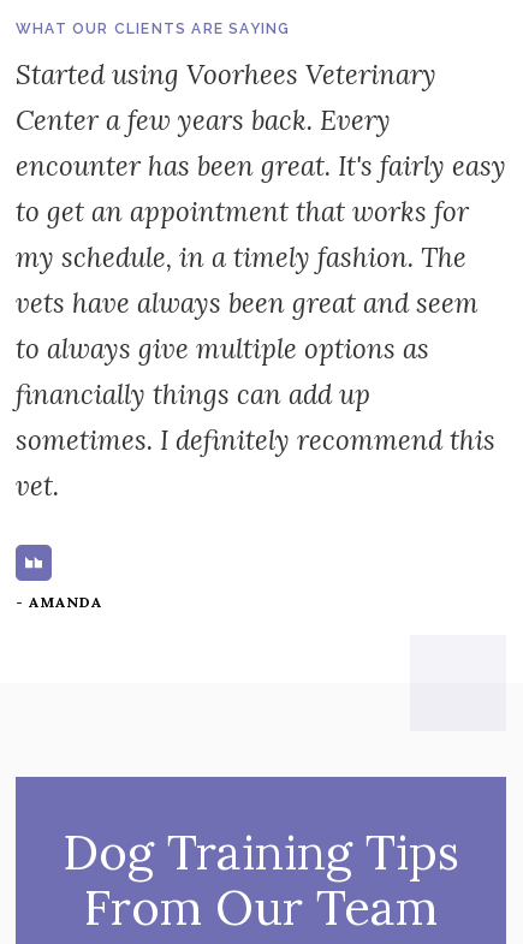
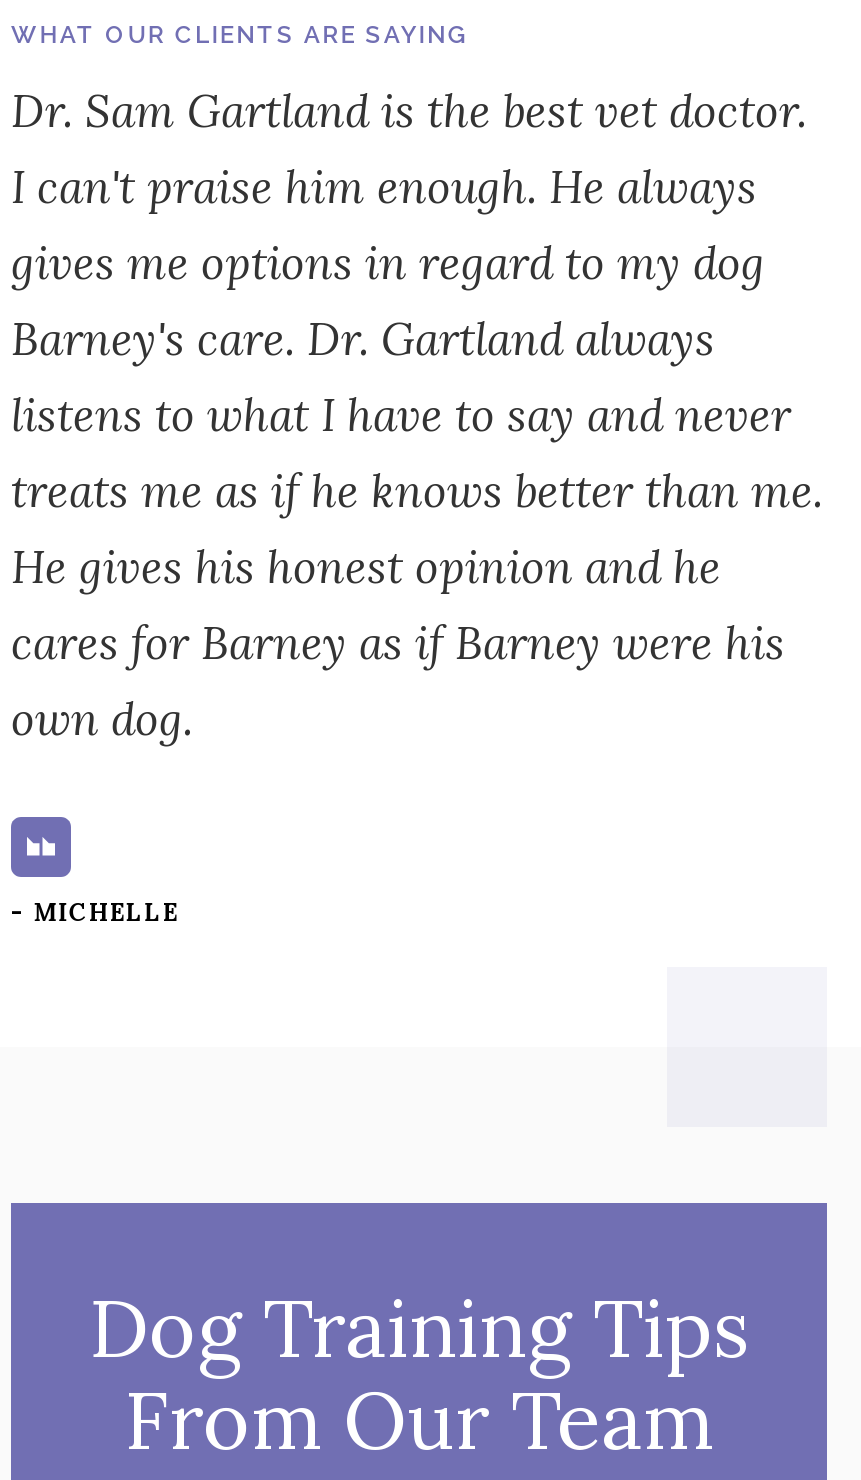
[16,57,506,503] Started using Voorhees Veterinary | Center a few years back. Every | encounter has been great. It's fairly easy | to get an appointment that works for | my schedule, in a timely fashion. The | vets have always been great and seem | to always give multiple options as | financially things can add up | sometimes. I definitely recommend this | vet. -> [11,81,823,747] Dr. Sam Gartland is the best vet doctor. | I can't praise him enough. He always | gives me options in regard to my dog | Barney's care. Dr. Gartland always | listens to what I have to say and never | treats me as if he knows better than me. | He gives his honest opinion and he | cares for Barney as if Barney were his | own dog.
[16,593,103,611] - AMANDA -> [11,897,179,927] - MICHELLE

